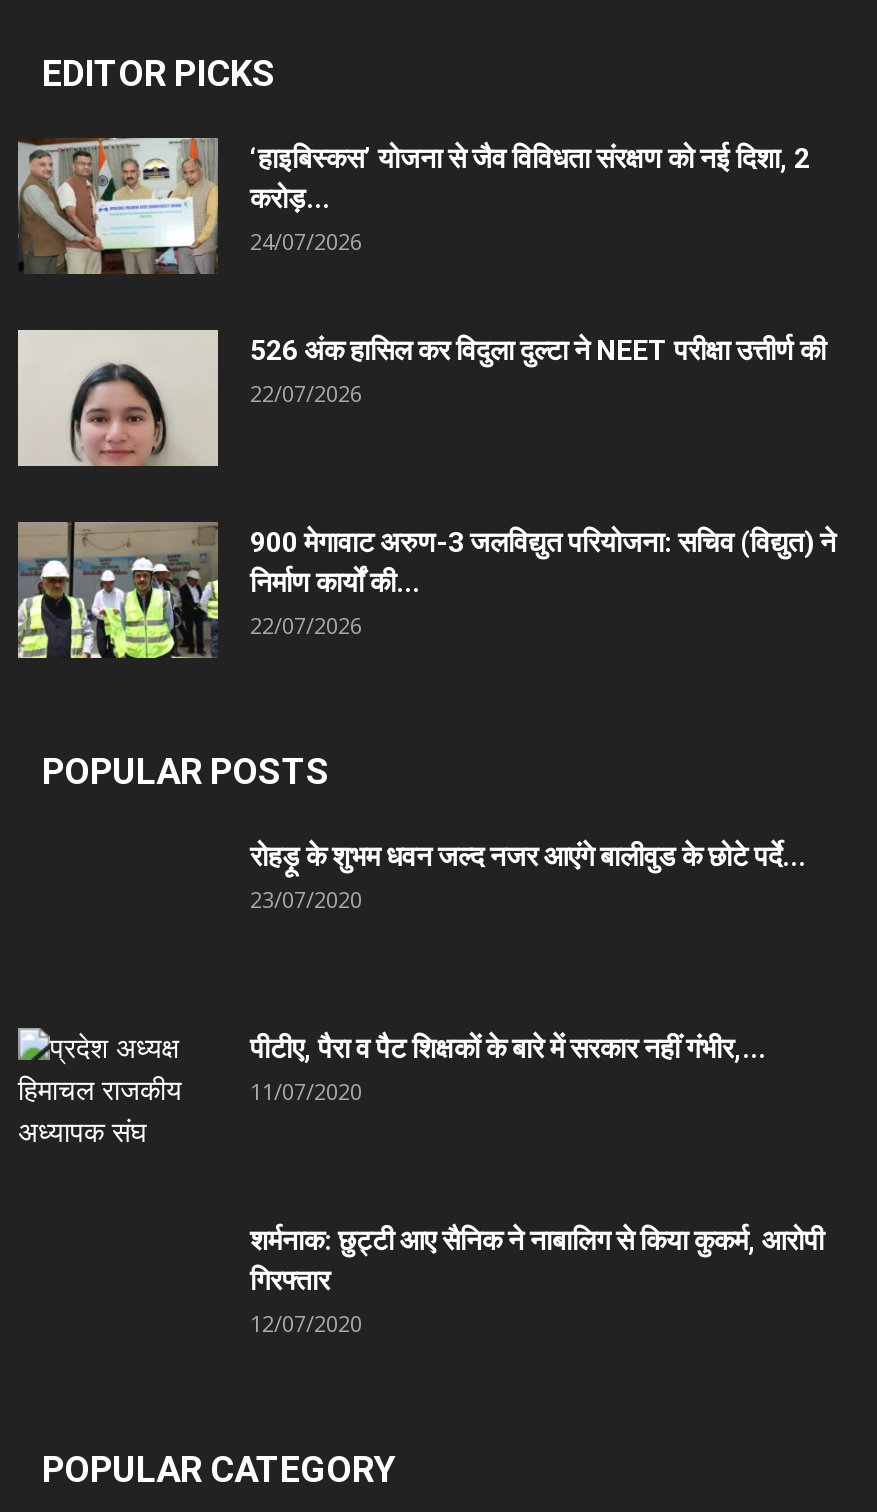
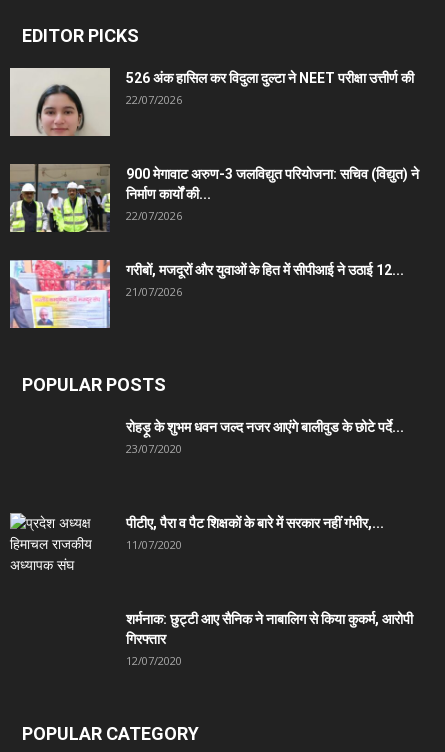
[18,136,810,274] [image] | ‘हाइबिस्कस’ योजना से जैव विविधता संरक्षण को नई दिशा, 2 | करोड़... | 24/07/2026 -> none
moved [32,333,836,639] -> [17,69,419,222]: [image] | 526 अंक हासिल कर विदुला दुल्टा ने NEET परीक्षा उत्तीर्ण की | 22/07/2026 | 900 मेगावाट अरुण-3 जलविद्युत परियोजना: सचिव (विद्युत) ने | निर्माण कार्यों की... | 22/07/2026
none -> [9,259,404,329] [image] | गरीबों, मजदूरों और युवाओं के हित में सीपीआई ने उठाई 12... | 21/07/2026

